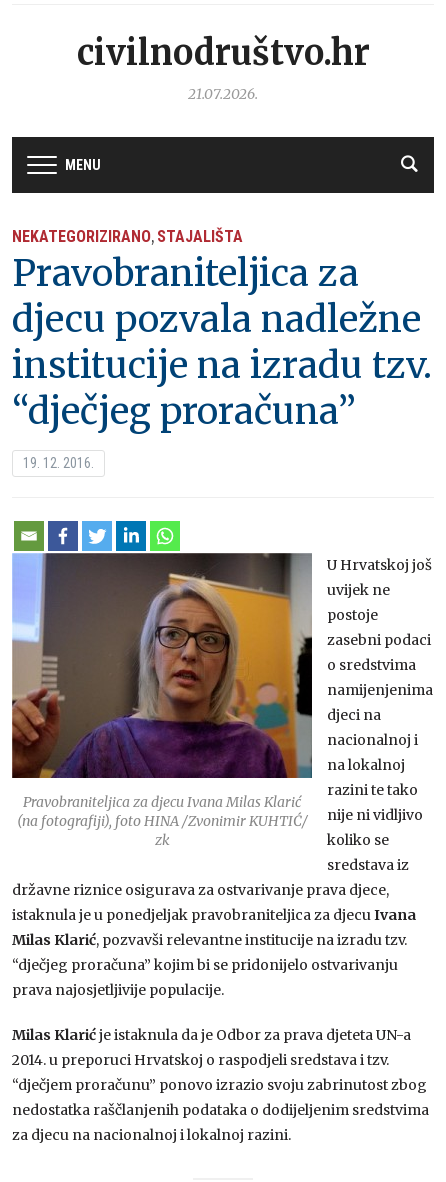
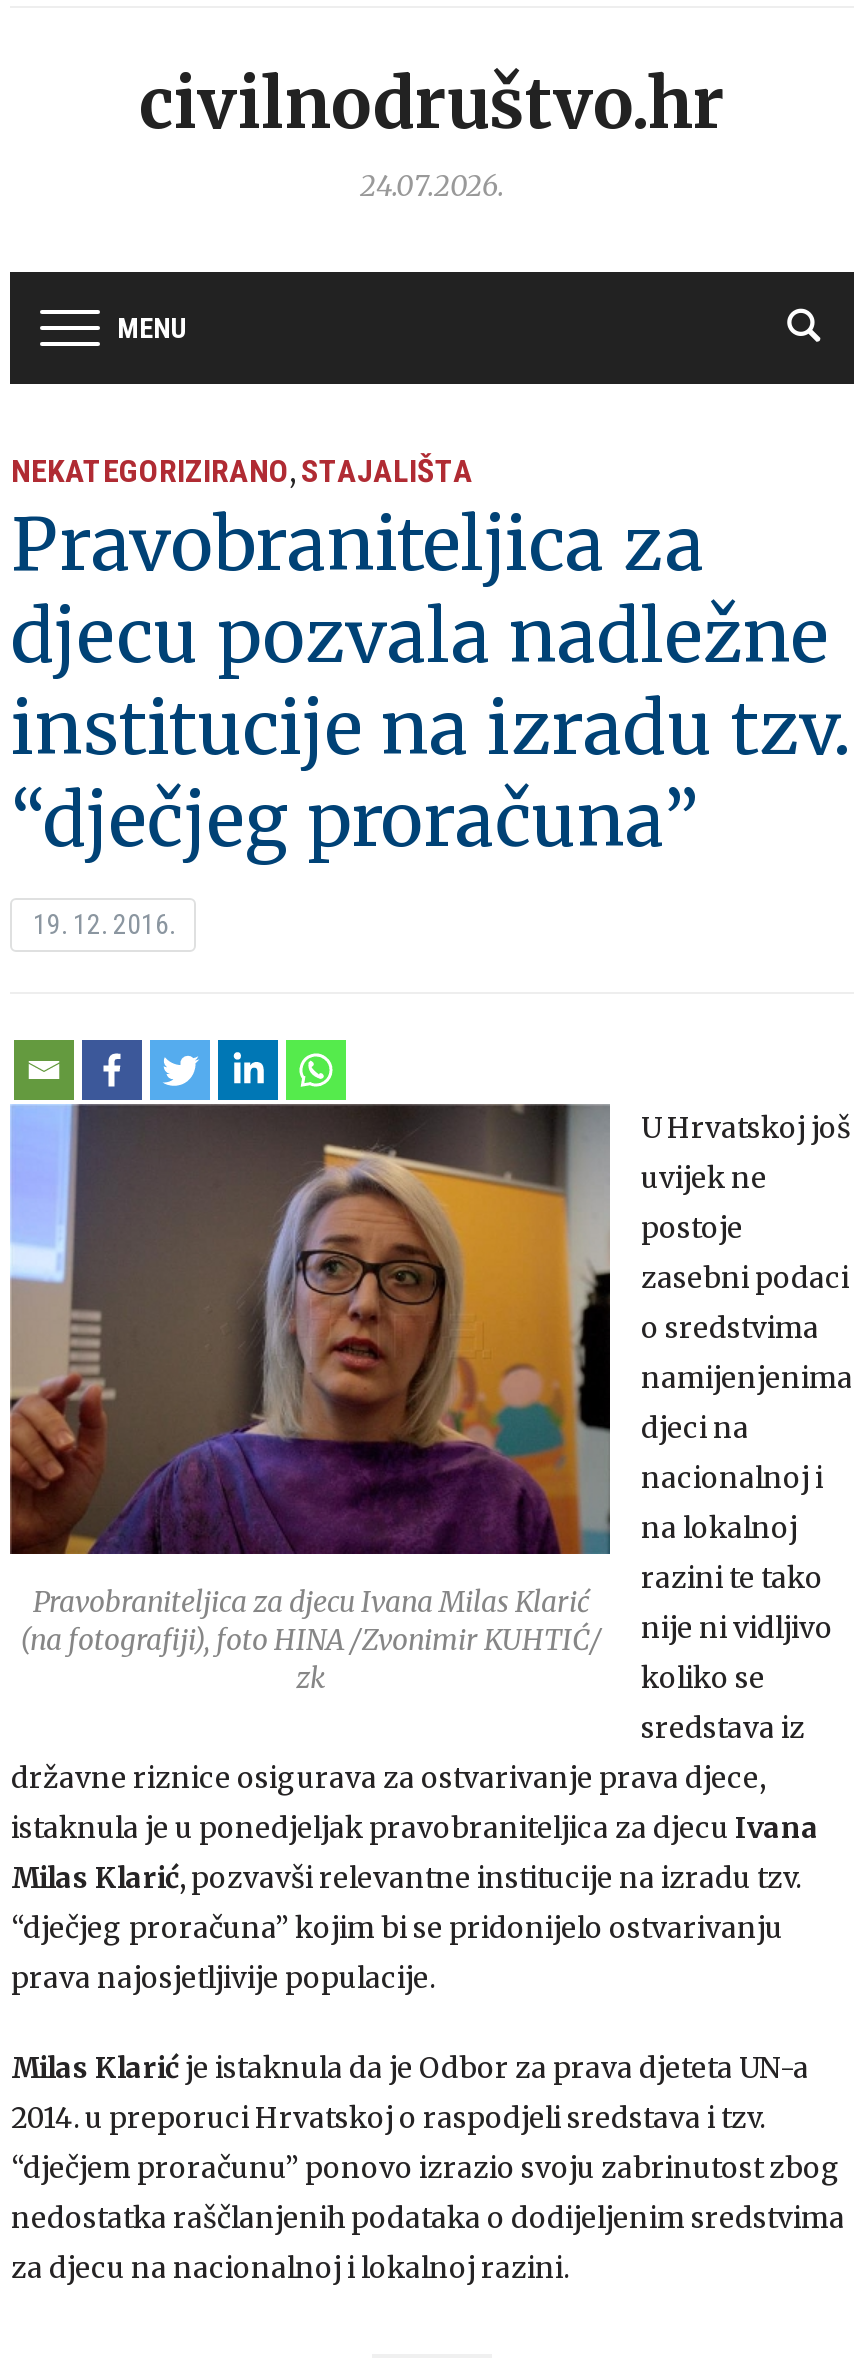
[188,85,258,103] 21.07.2026. -> [360,168,504,204] 24.07.2026.

